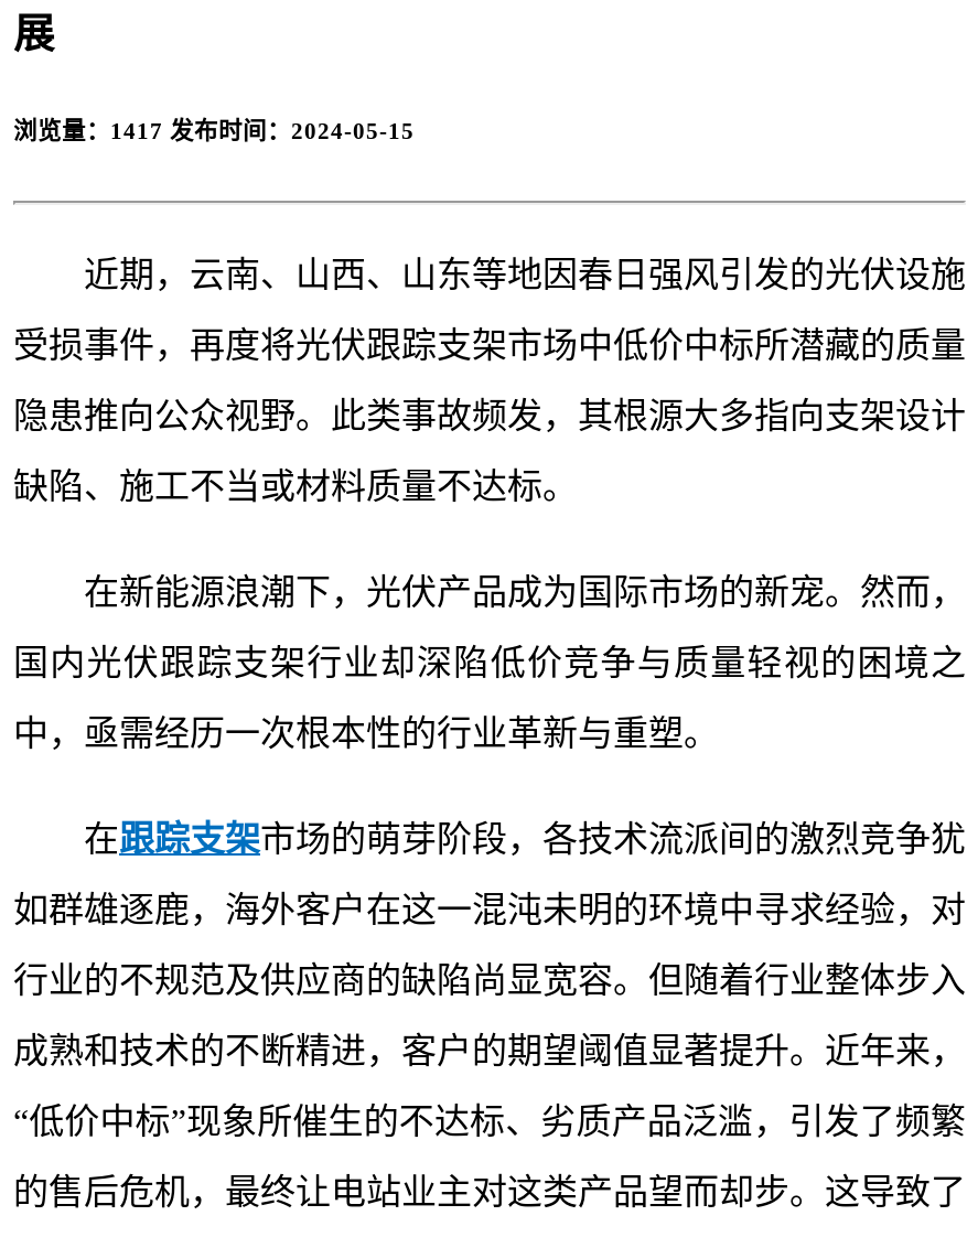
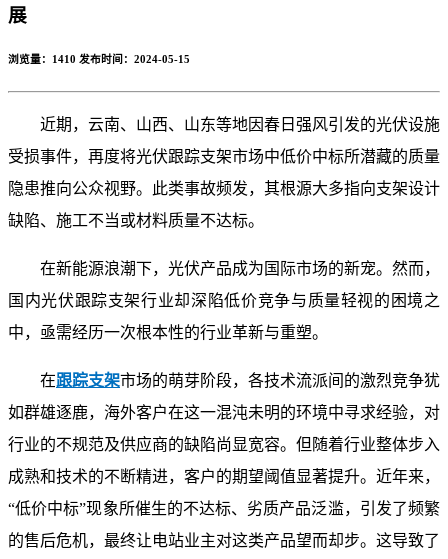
[13,118,415,144] 浏览量：1417发布时间：2024-05-15 -> [8,53,190,65] 浏览量：1410发布时间：2024-05-15

